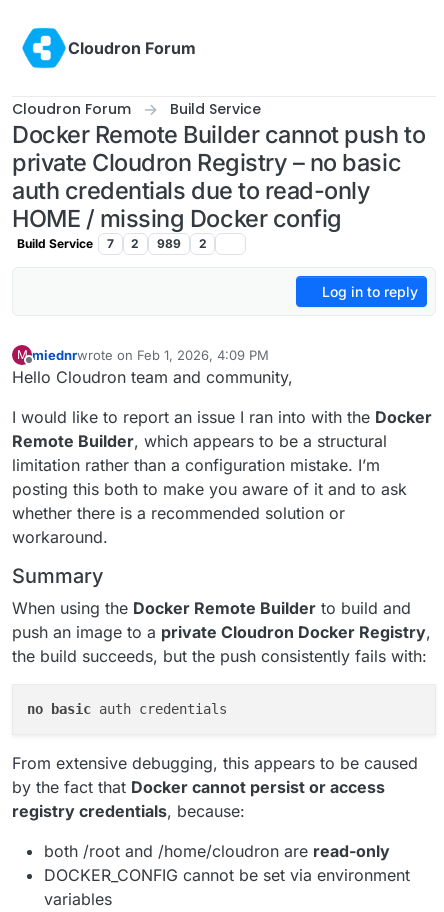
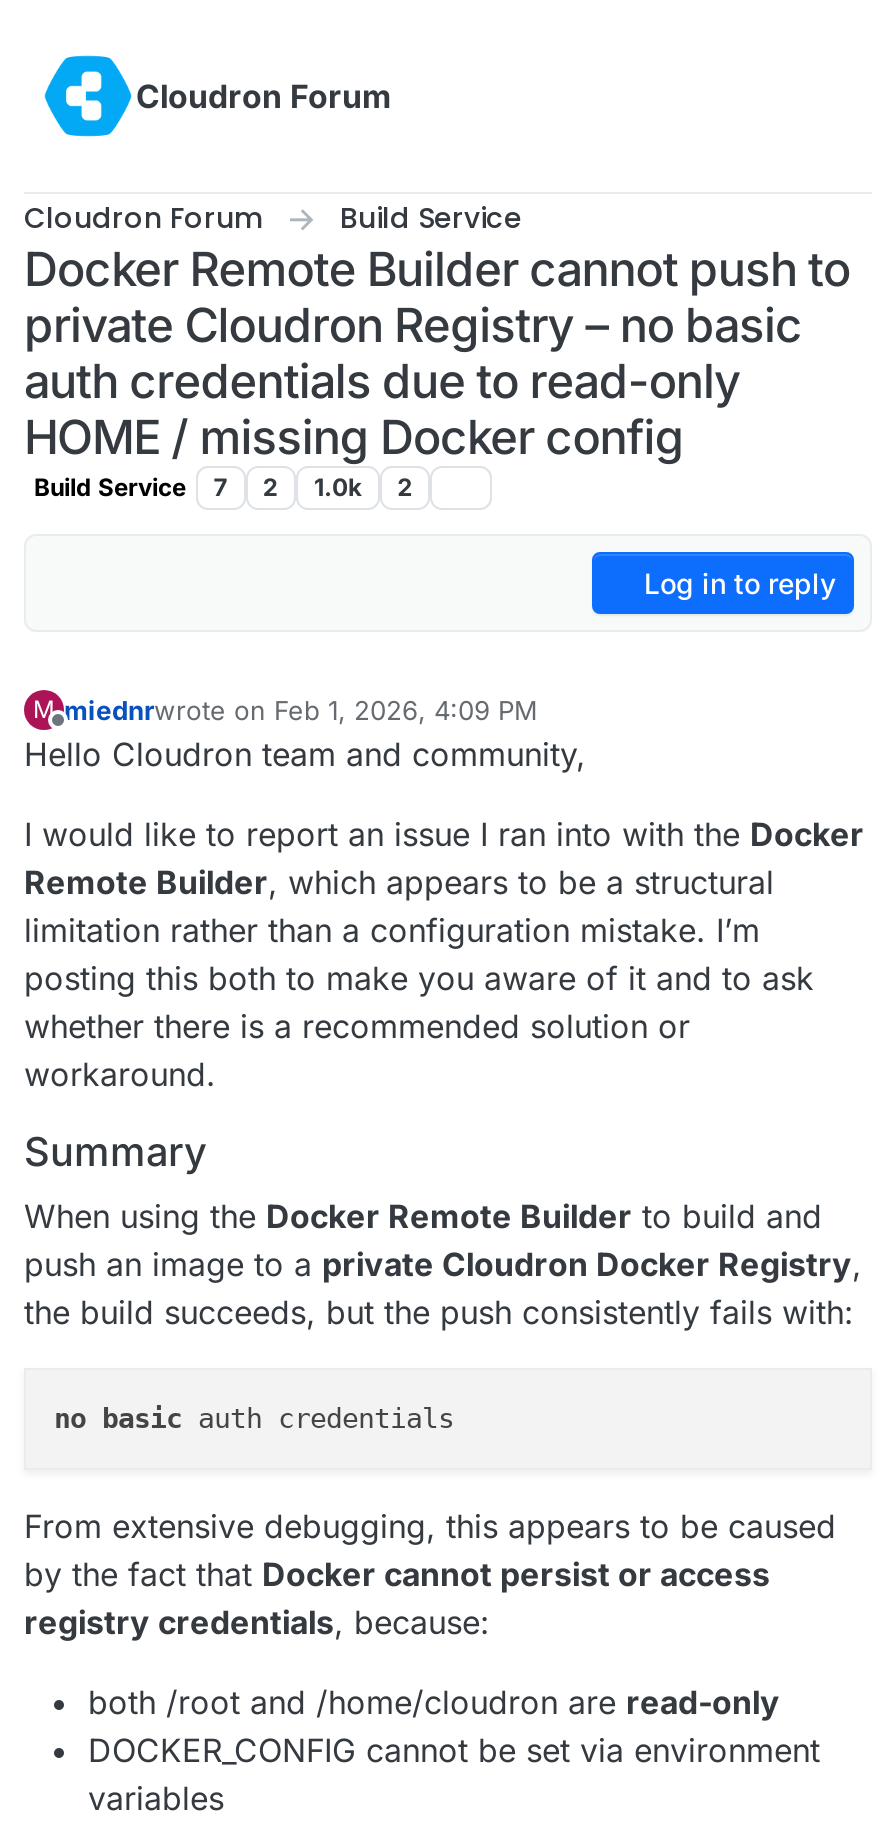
[17,236,207,251] Build Service 7 2 989 2 -> [34,472,413,502] Build Service 7 2 1.0k 2

